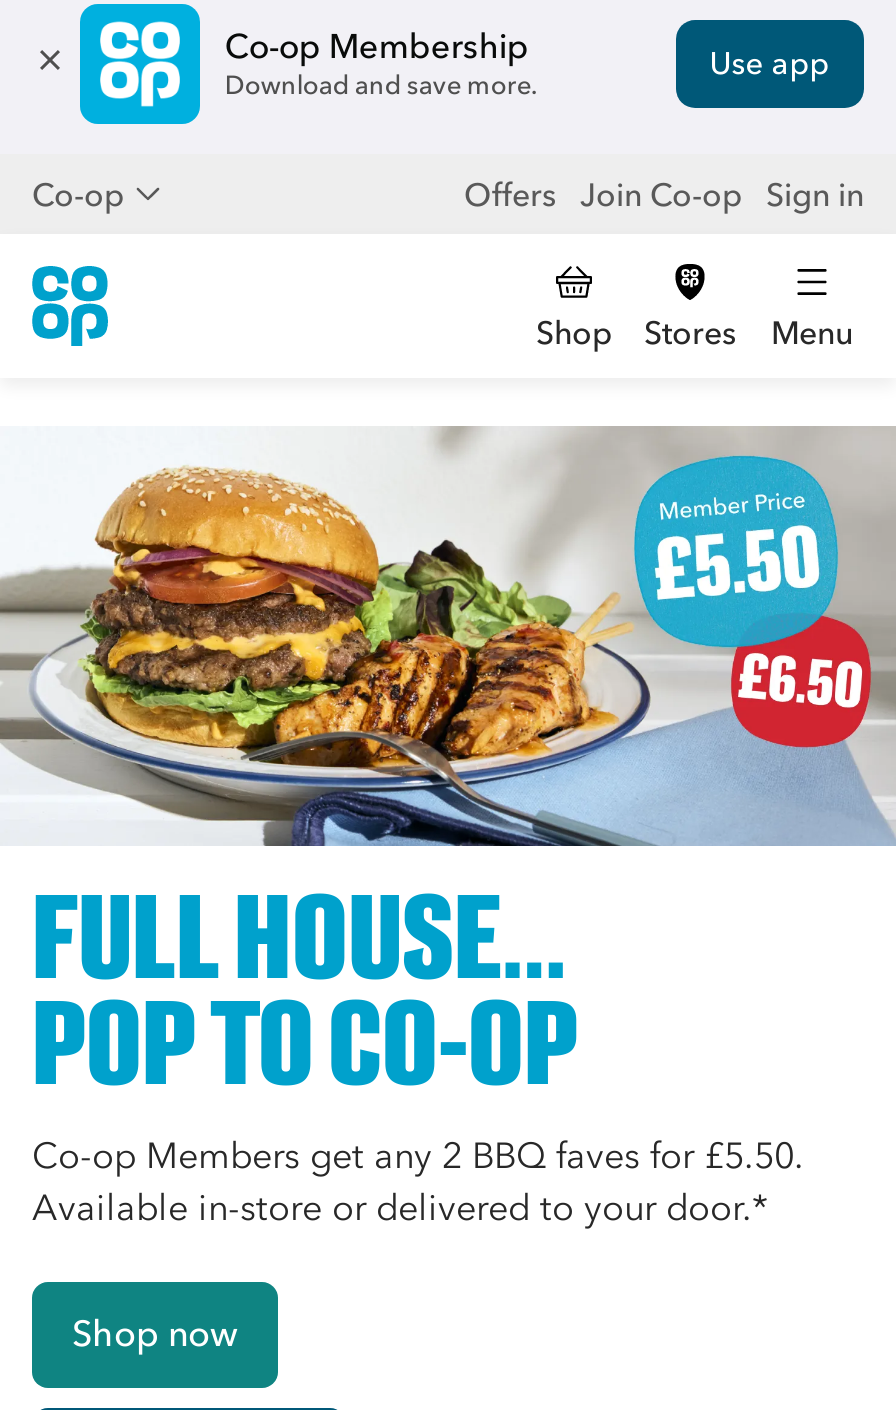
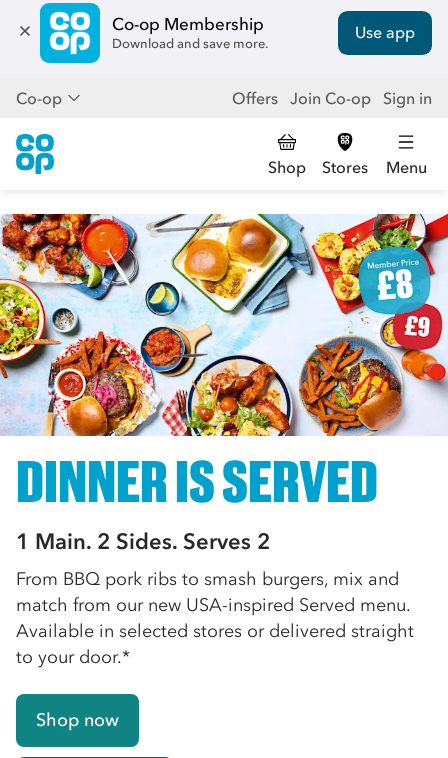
[6,426,890,1230] [image] | FULL HOUSE… | POP TO CO-OP | Co-op Members get any 2 BBQ faves for £5.50. | Available in-store or delivered to your door.* -> [3,213,445,668] [image] | DINNER IS SERVED | 1 Main. 2 Sides. Serves 2 | From BBQ pork ribs to smash burgers, mix and | match from our new USA-inspired Served menu. | Available in selected stores or delivered straight | to your door.*

